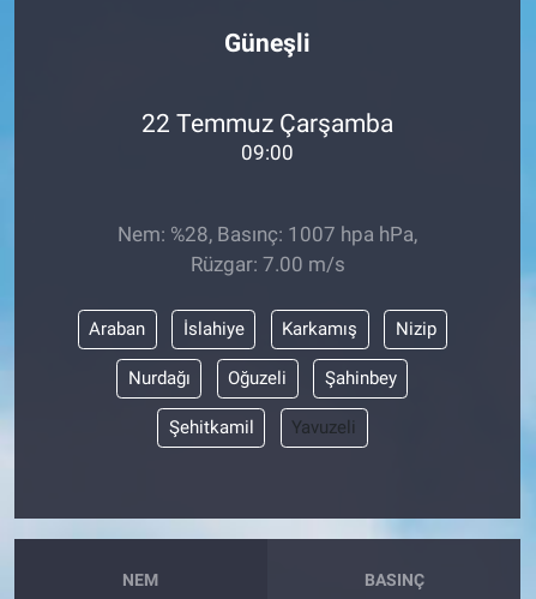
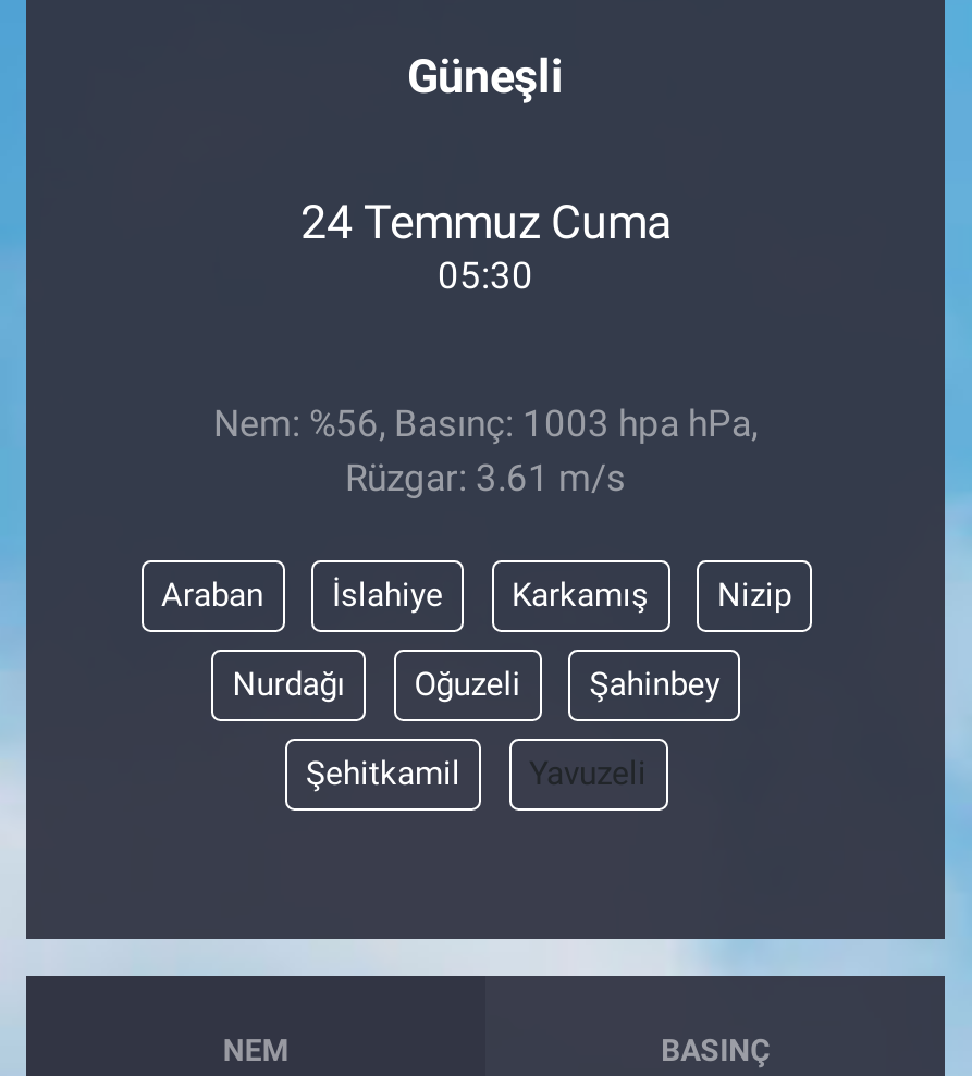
[141,108,393,138] 22 Temmuz Çarşamba -> [300,195,670,249] 24 Temmuz Cuma
[241,141,294,165] 09:00 -> [438,254,533,297] 05:30
[118,222,417,246] Nem: %28, Basınç: 1007 hpa hPa, -> [213,401,758,444] Nem: %56, Basınç: 1003 hpa hPa,
[190,252,345,276] Rüzgar: 7.00 m/s -> [345,455,626,499] Rüzgar: 3.61 m/s

